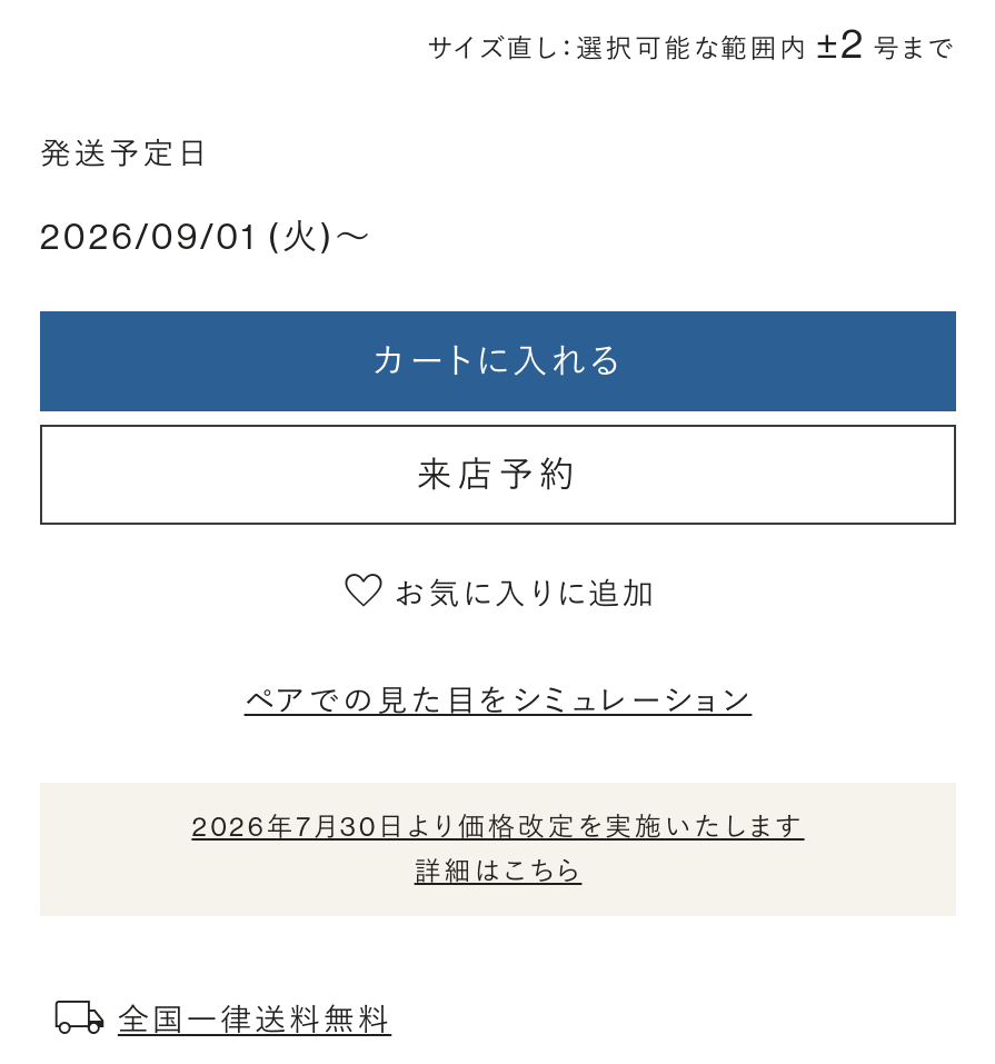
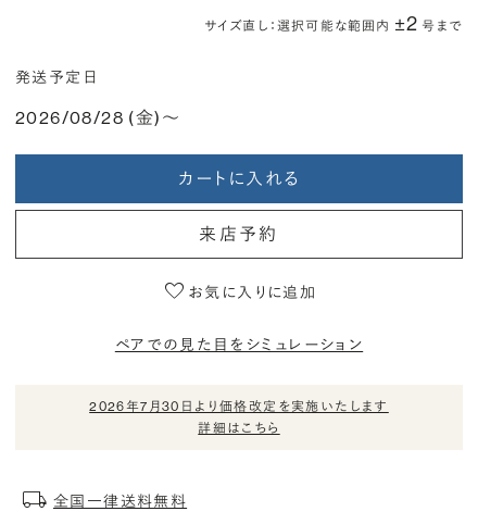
[40,213,373,257] 2026/09/01 (火)〜 -> [15,106,180,128] 2026/08/28 (金)〜

